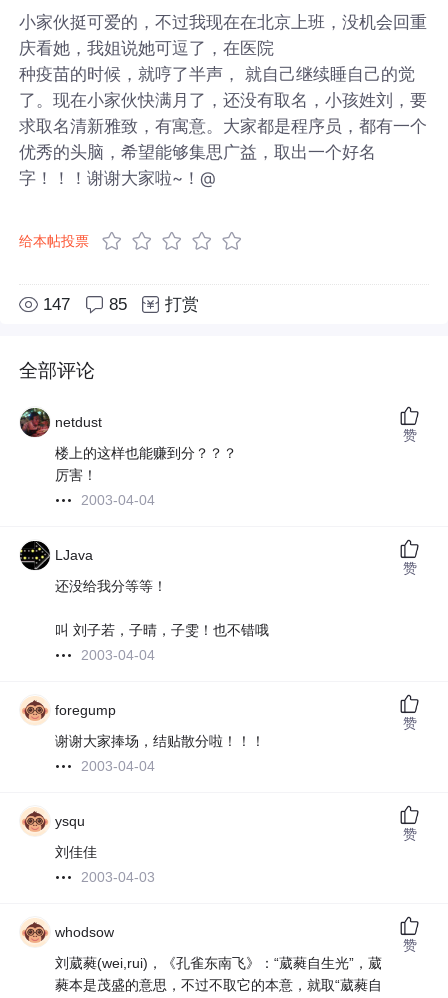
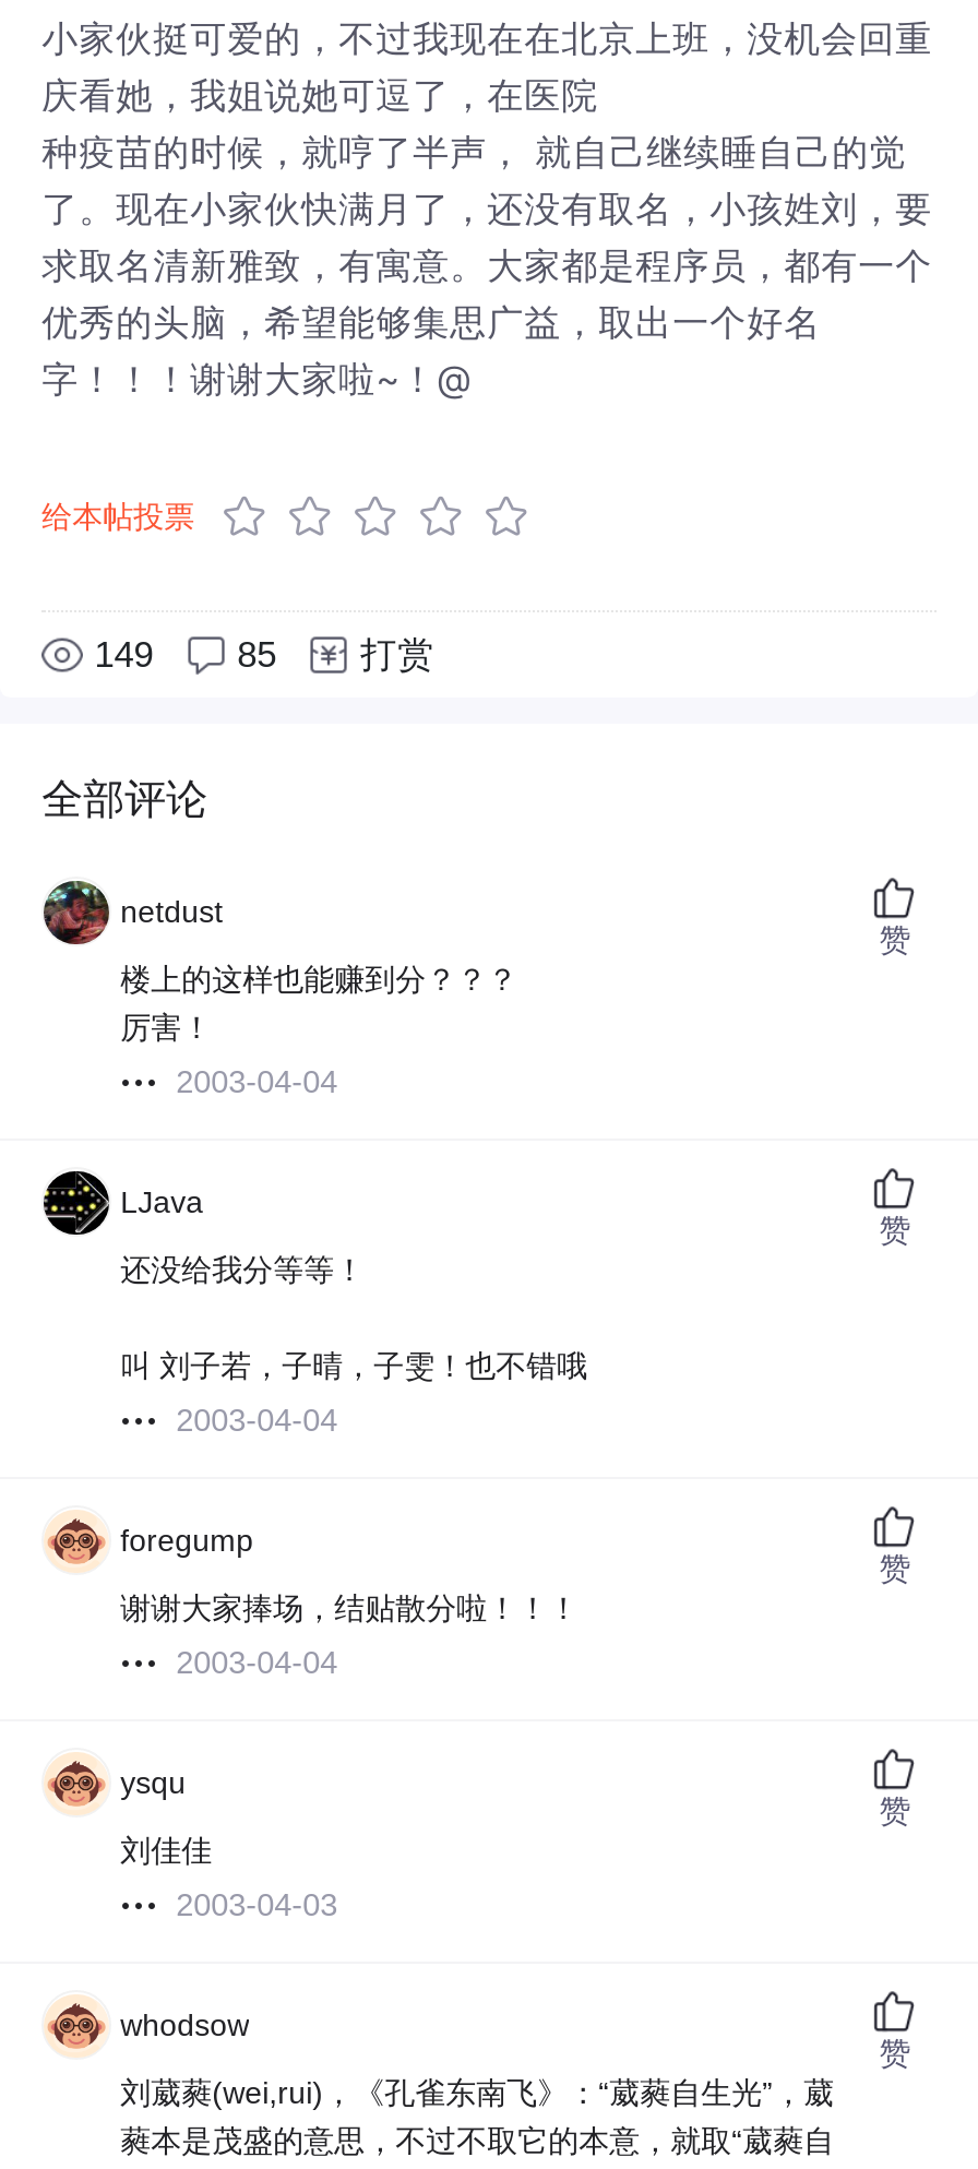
[43,295,70,314] 147 -> [94,635,153,676] 149

